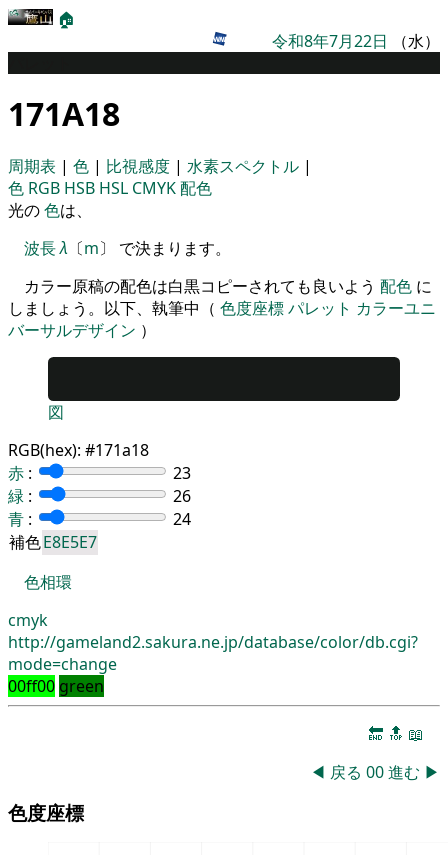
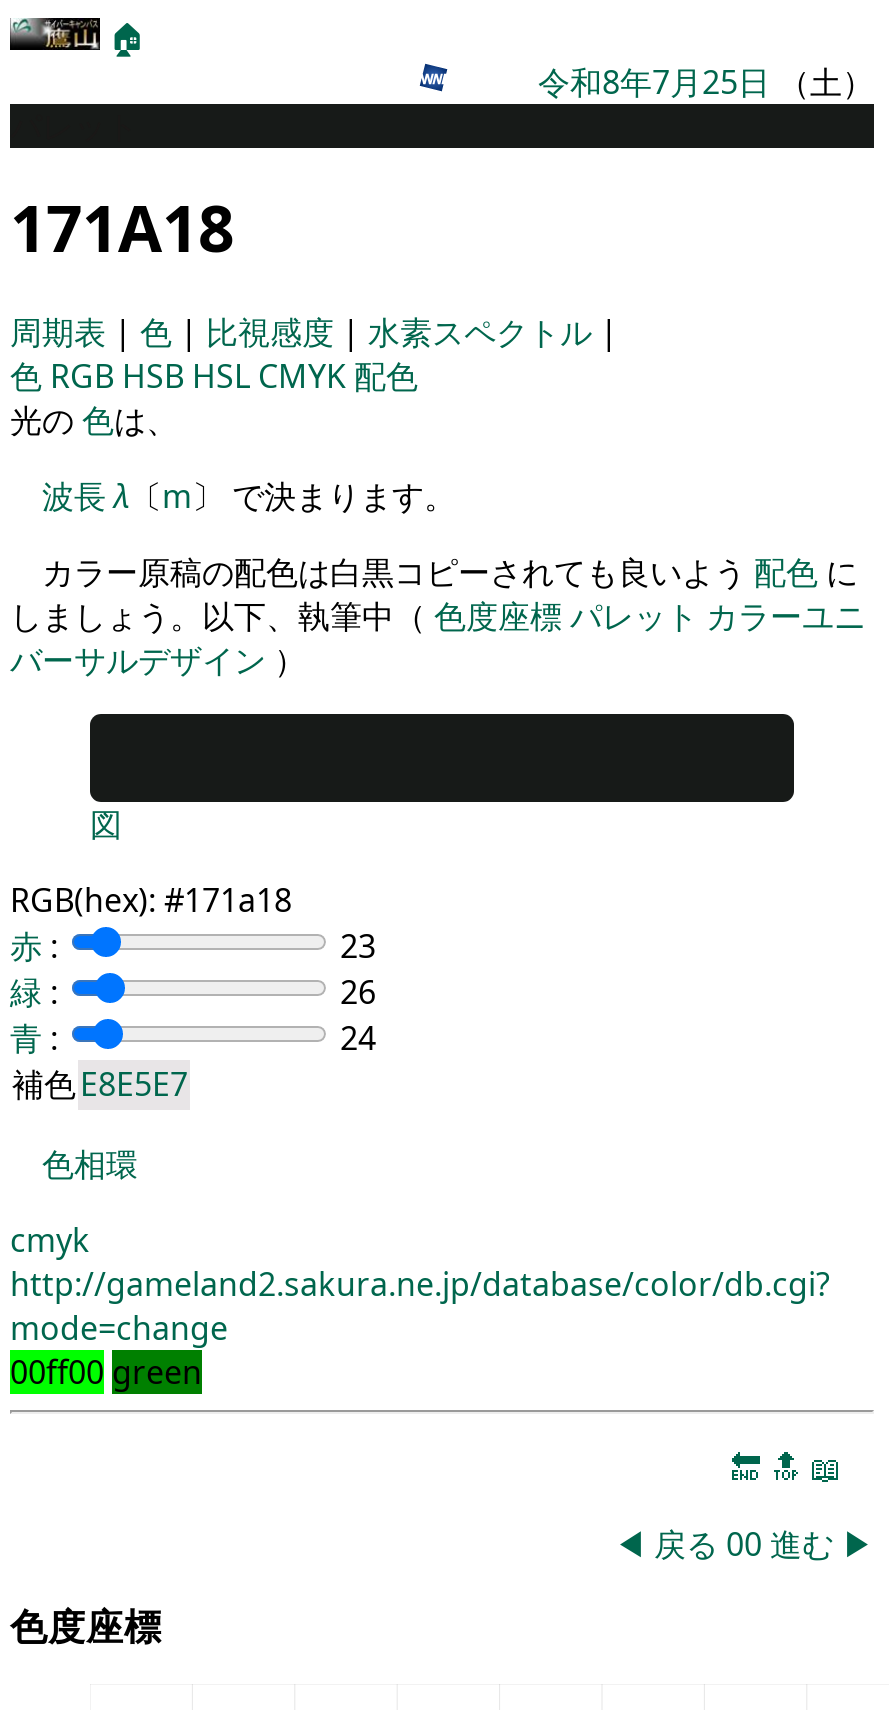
[272,30,440,52] 令和8年7月22日（水） -> [538,60,874,104] 令和8年7月25日（土）

